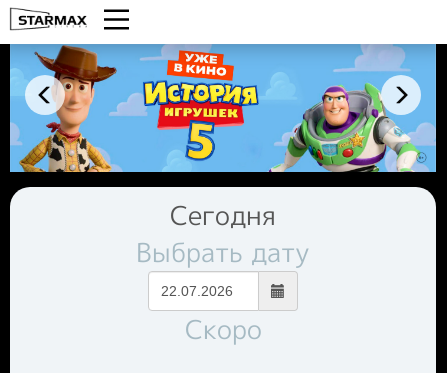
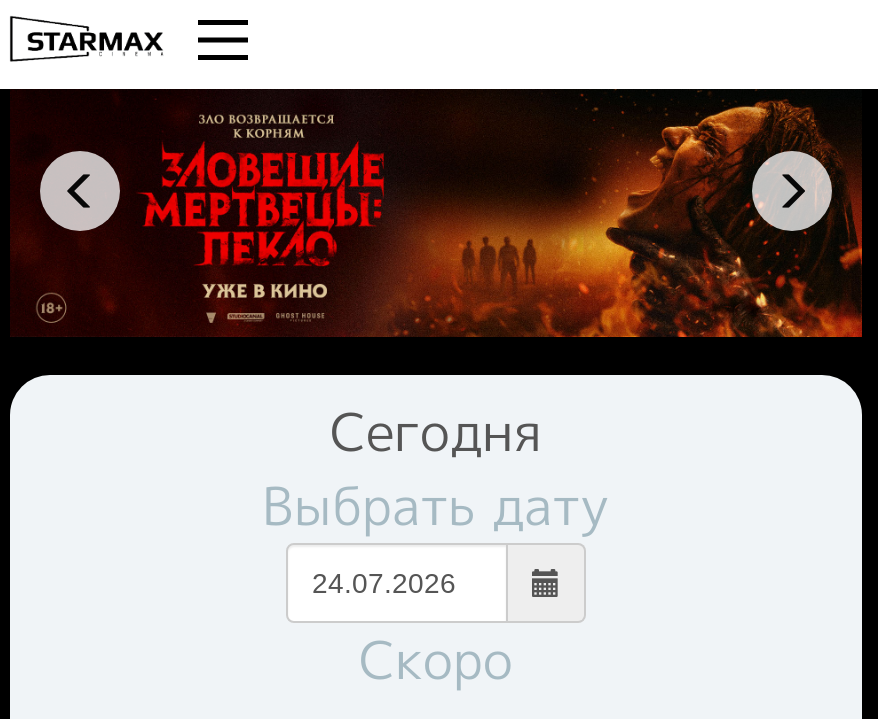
[9,43,437,173] [image] -> [10,87,864,345] [image]

